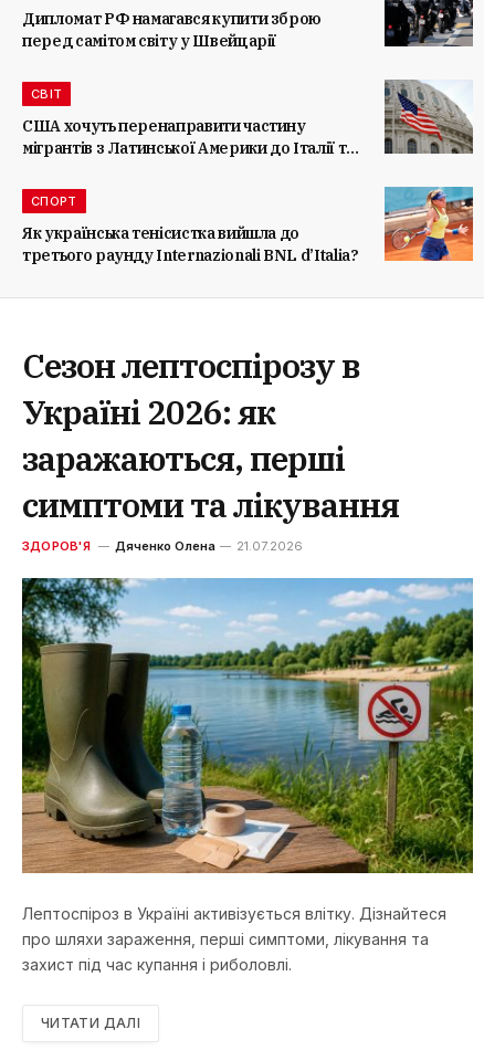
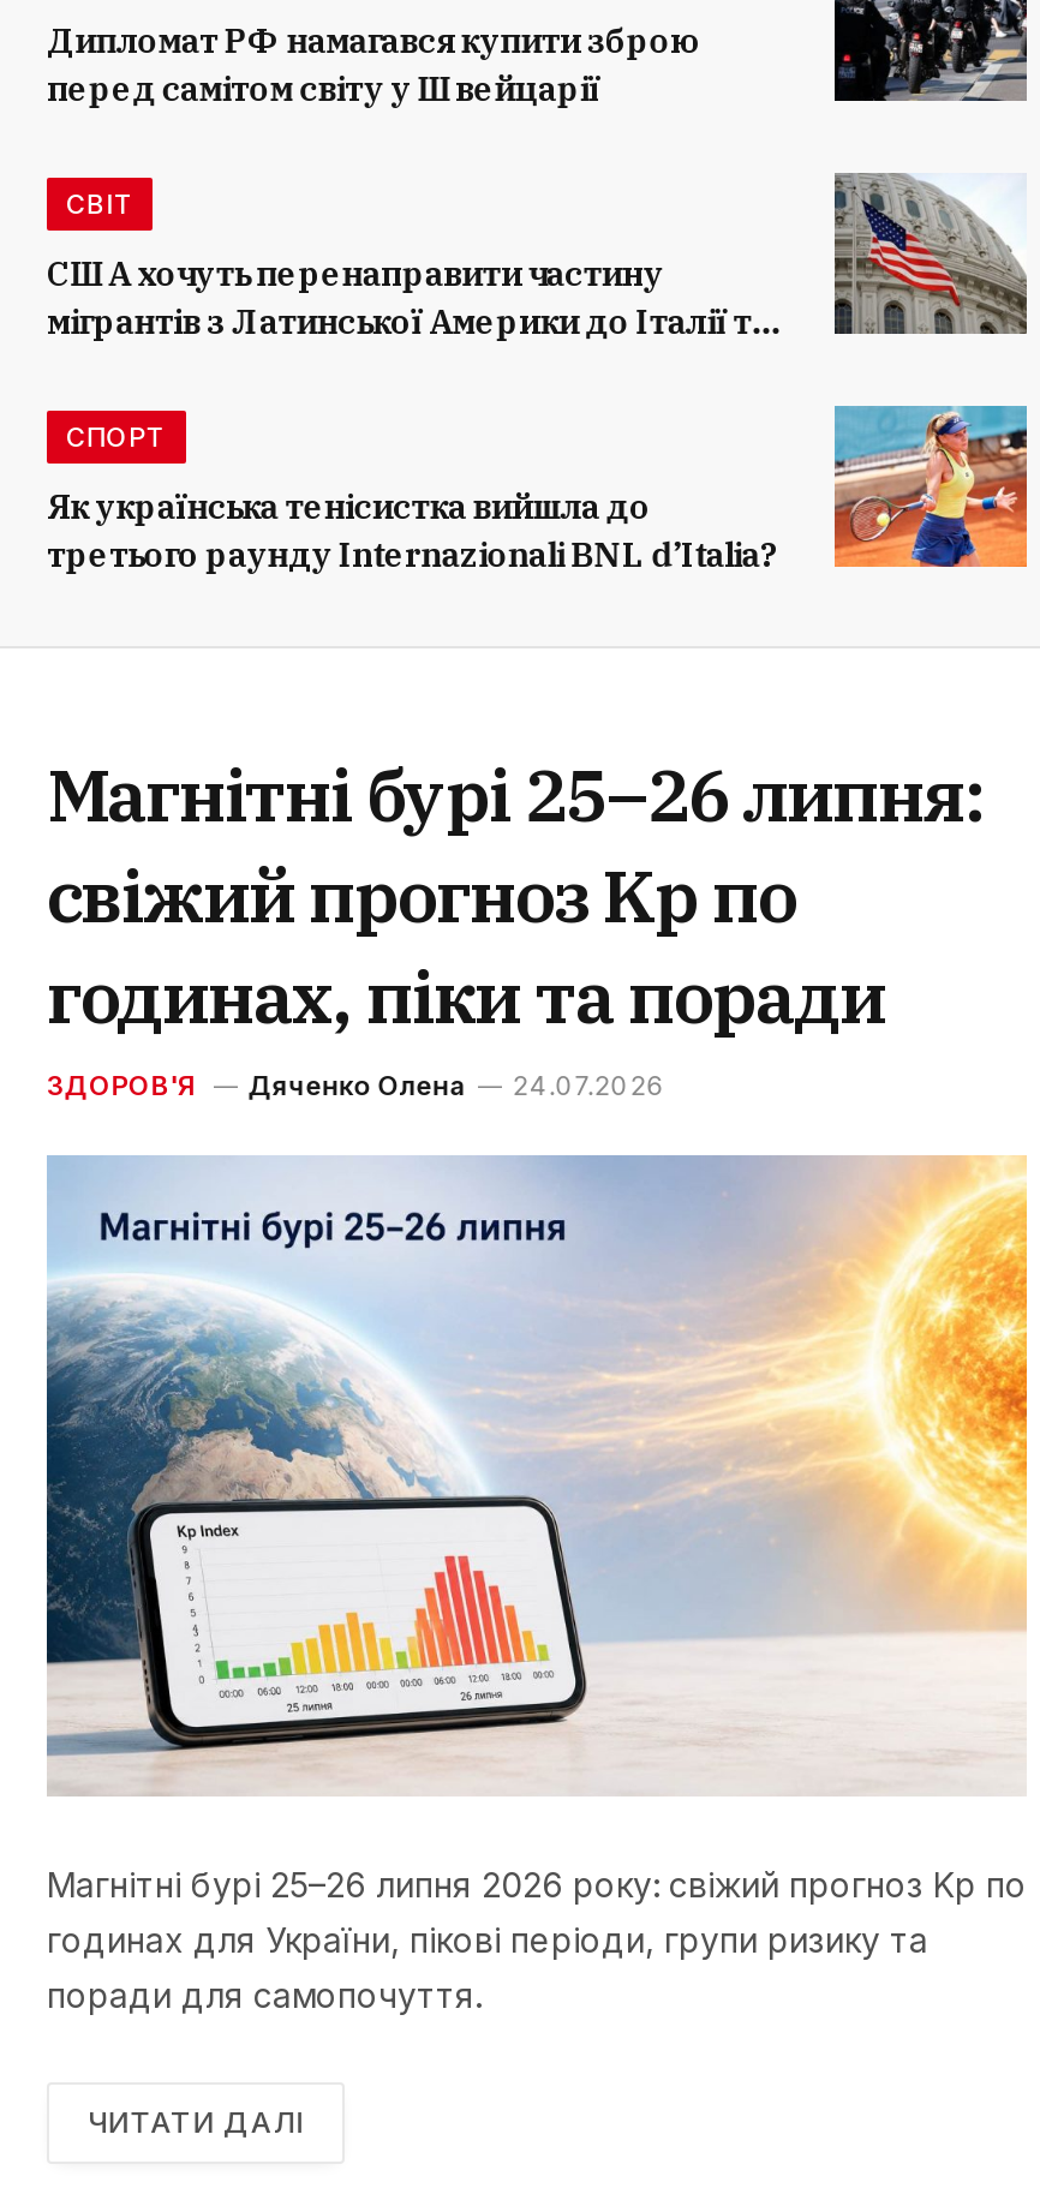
[22,344,399,526] Сезон лептоспірозу в | Україні 2026: як | заражаються, перші | симптоми та лікування -> [47,747,984,1042] Магнітні бурі 25–26 липня: | свіжий прогноз Kp по | годинах, піки та поради
[22,538,303,554] ЗДОРОВ'Я Дяченко Олена 21.07.2026 -> [47,1069,666,1102] ЗДОРОВ'Я Дяченко Олена 24.07.2026
[21,577,474,973] [image] | Лептоспіроз в Україні активізується влітку. Дізнайтеся | про шляхи зараження, перші симптоми, лікування та | захист під час купання і риболовлі. -> [44,1153,1029,2014] [image] | Магнітні бурі 25–26 липня 2026 року: свіжий прогноз Kp по | годинах для України, пікові періоди, групи ризику та | поради для самопочуття.

